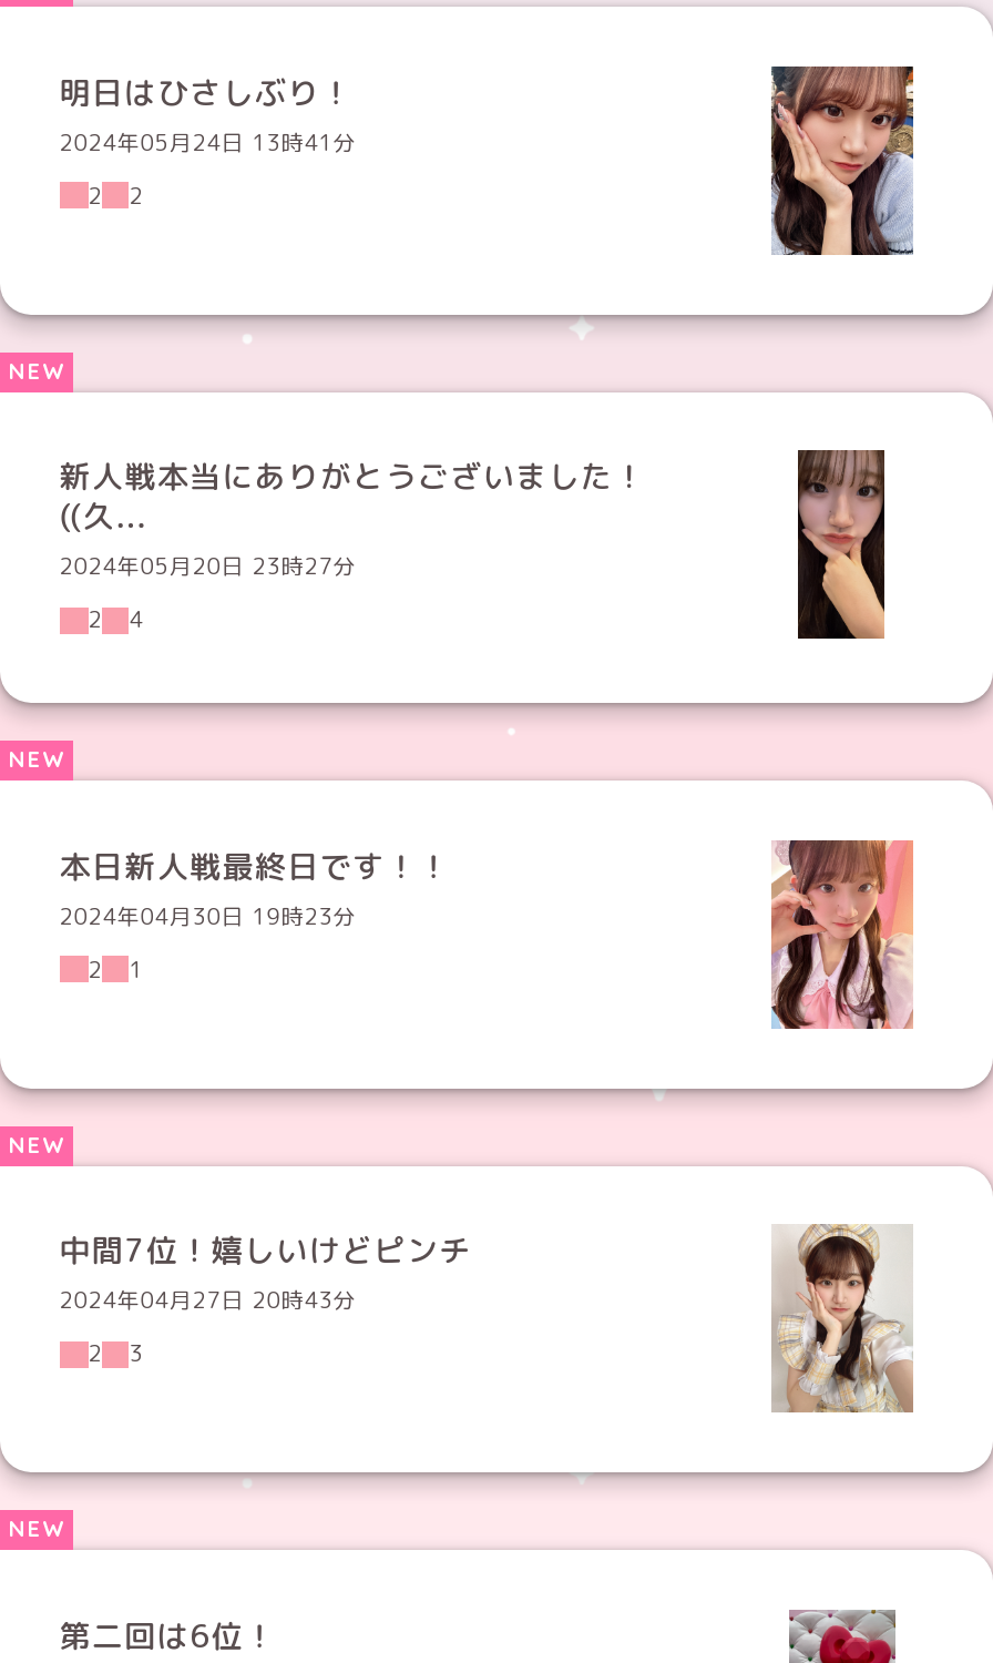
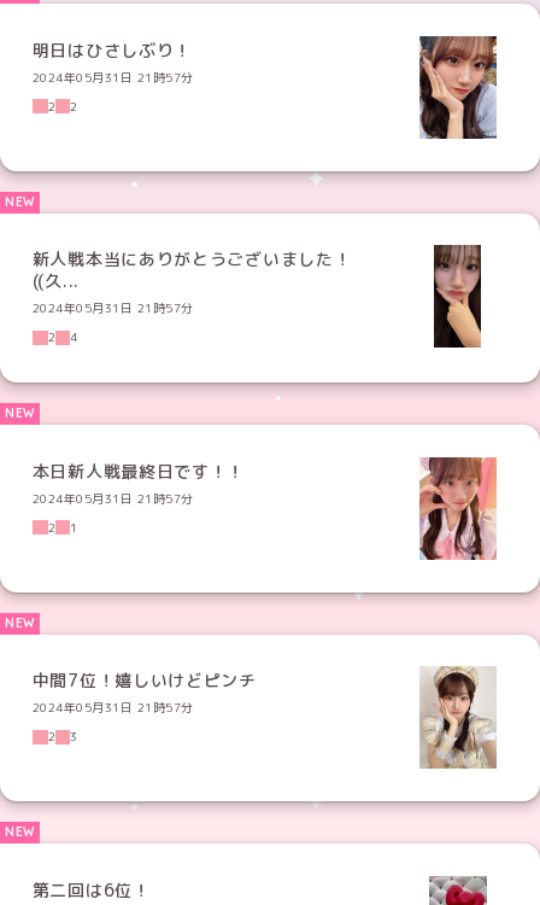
[59,126,356,157] 2024年05月24日 13時41分 -> [32,69,194,85] 2024年05月31日 21時57分
[59,551,356,582] 2024年05月20日 23時27分 -> [32,300,194,317] 2024年05月31日 21時57分
[59,900,356,931] 2024年04月30日 19時23分 -> [32,490,194,507] 2024年05月31日 21時57分
[59,1284,356,1315] 2024年04月27日 20時43分 -> [32,699,194,716] 2024年05月31日 21時57分

